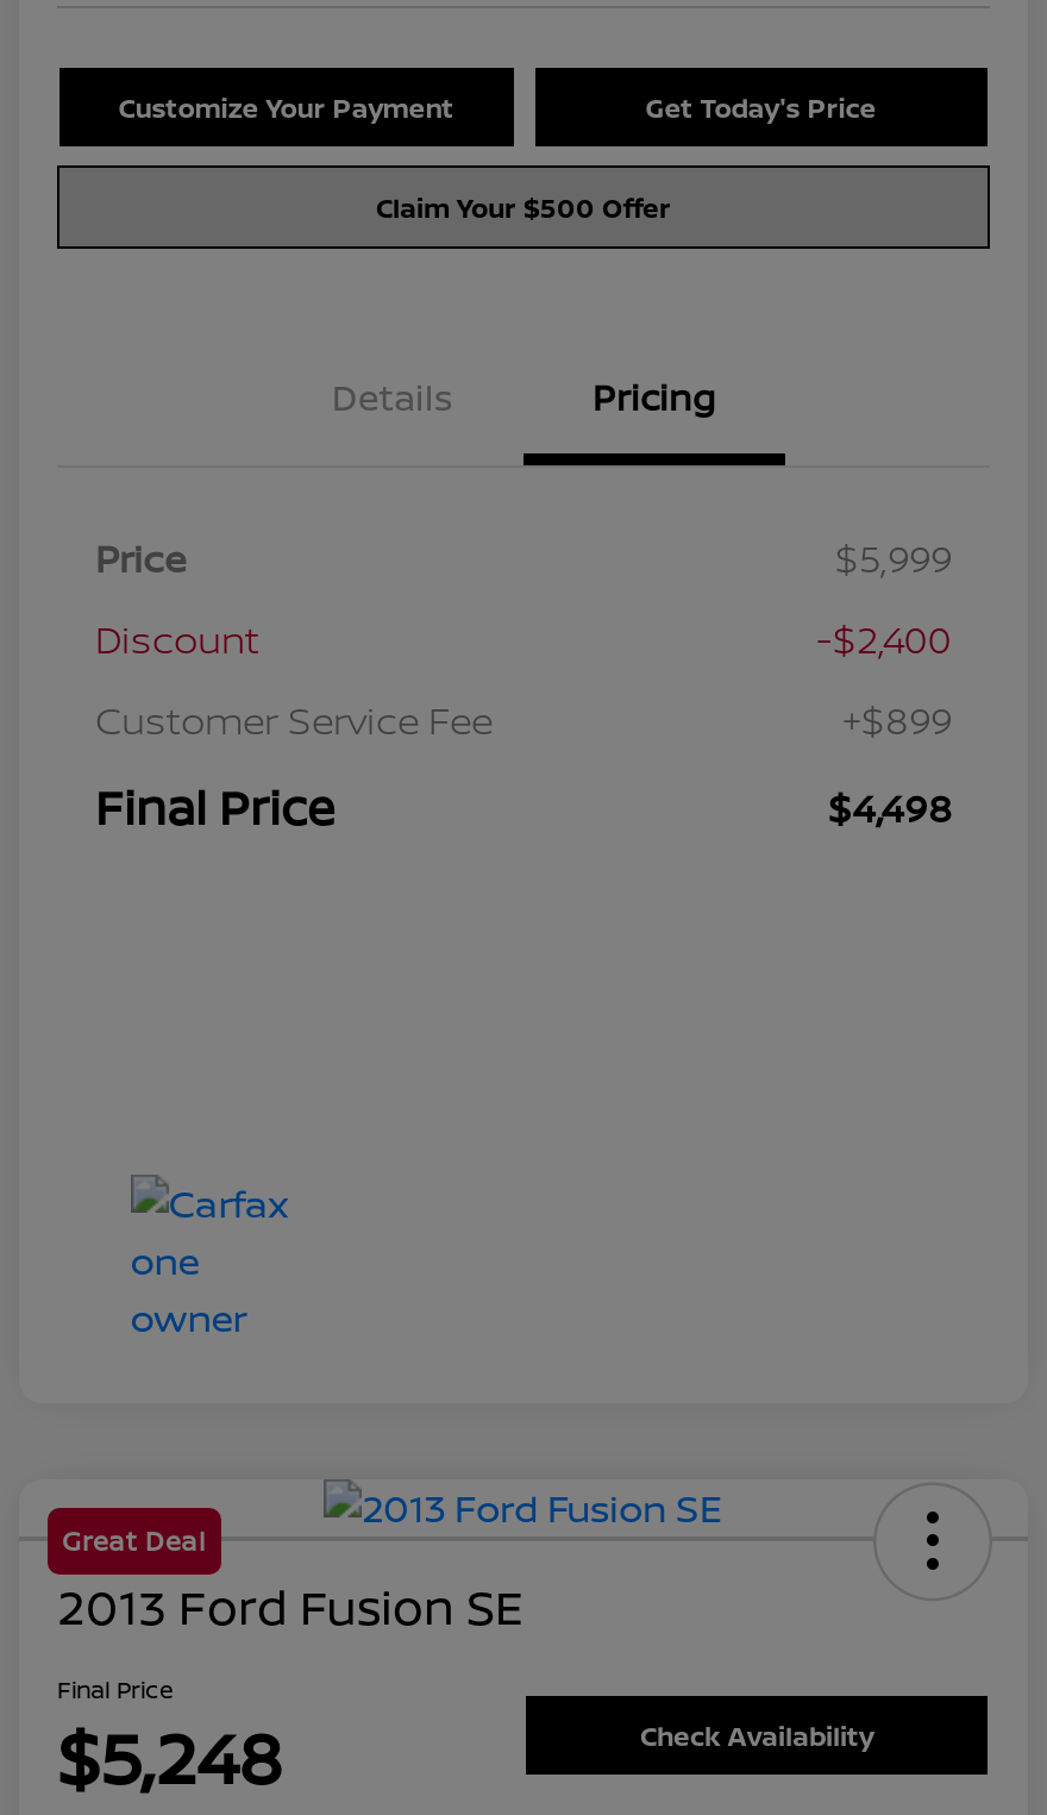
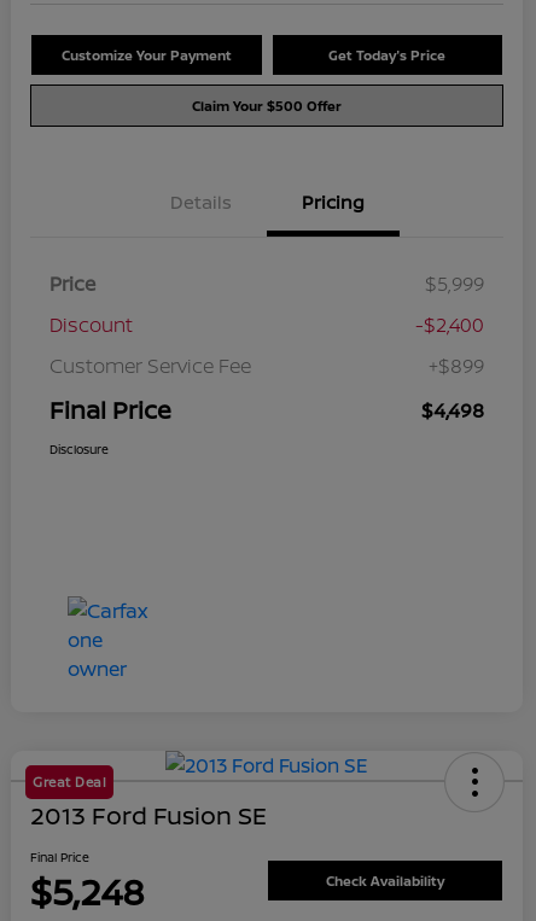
none -> [49,441,109,458] Disclosure

